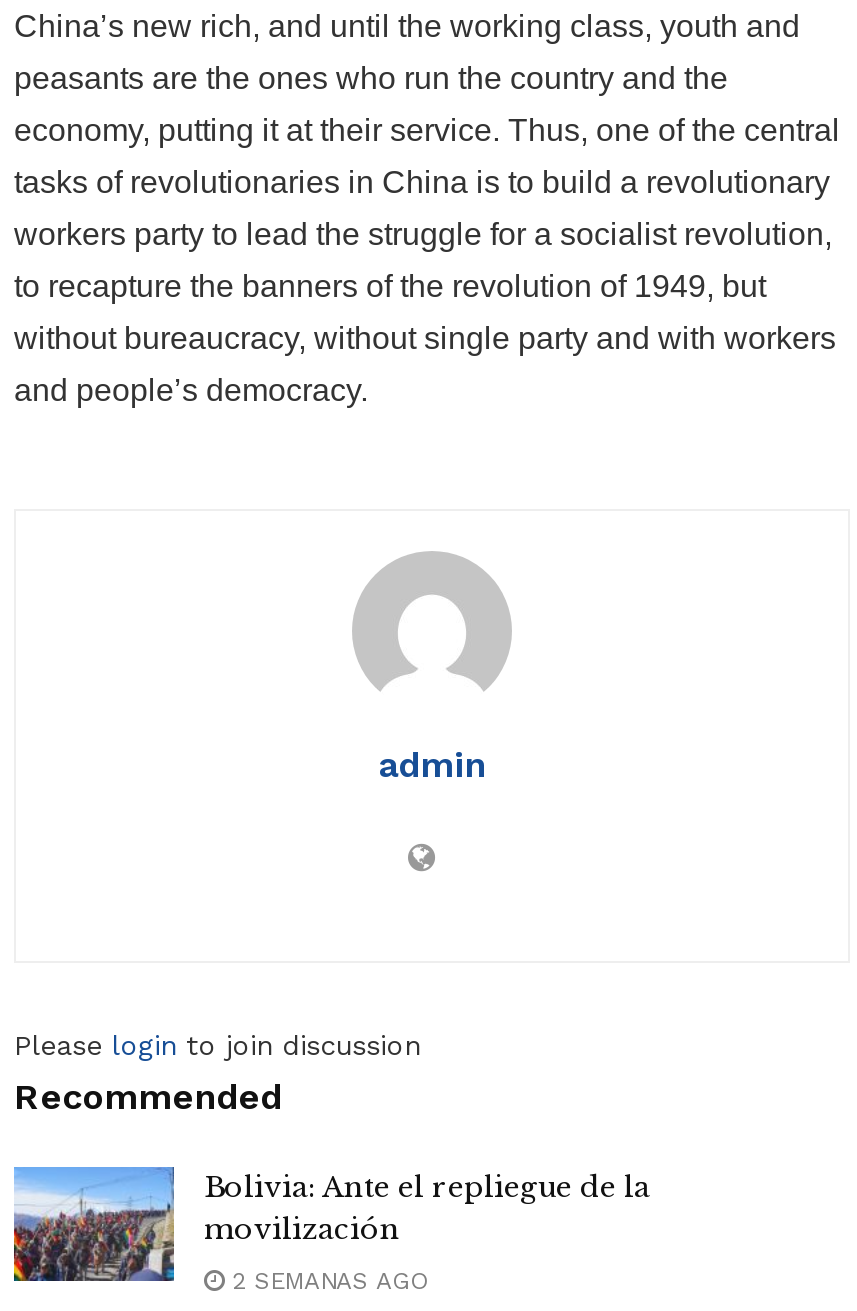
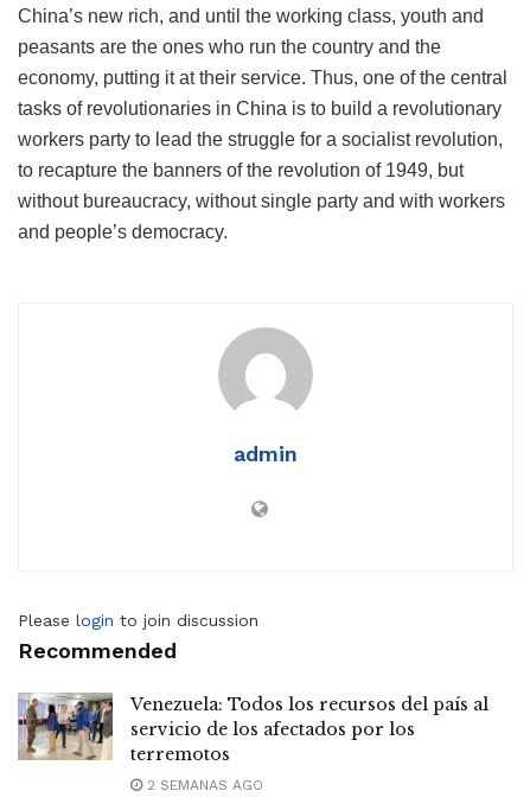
[12,1165,650,1283] [image] | Bolivia: Ante el repliegue de la | movilización -> [17,691,489,765] [image] | Venezuela: Todos los recursos del país al | servicio de los afectados por los | terremotos

